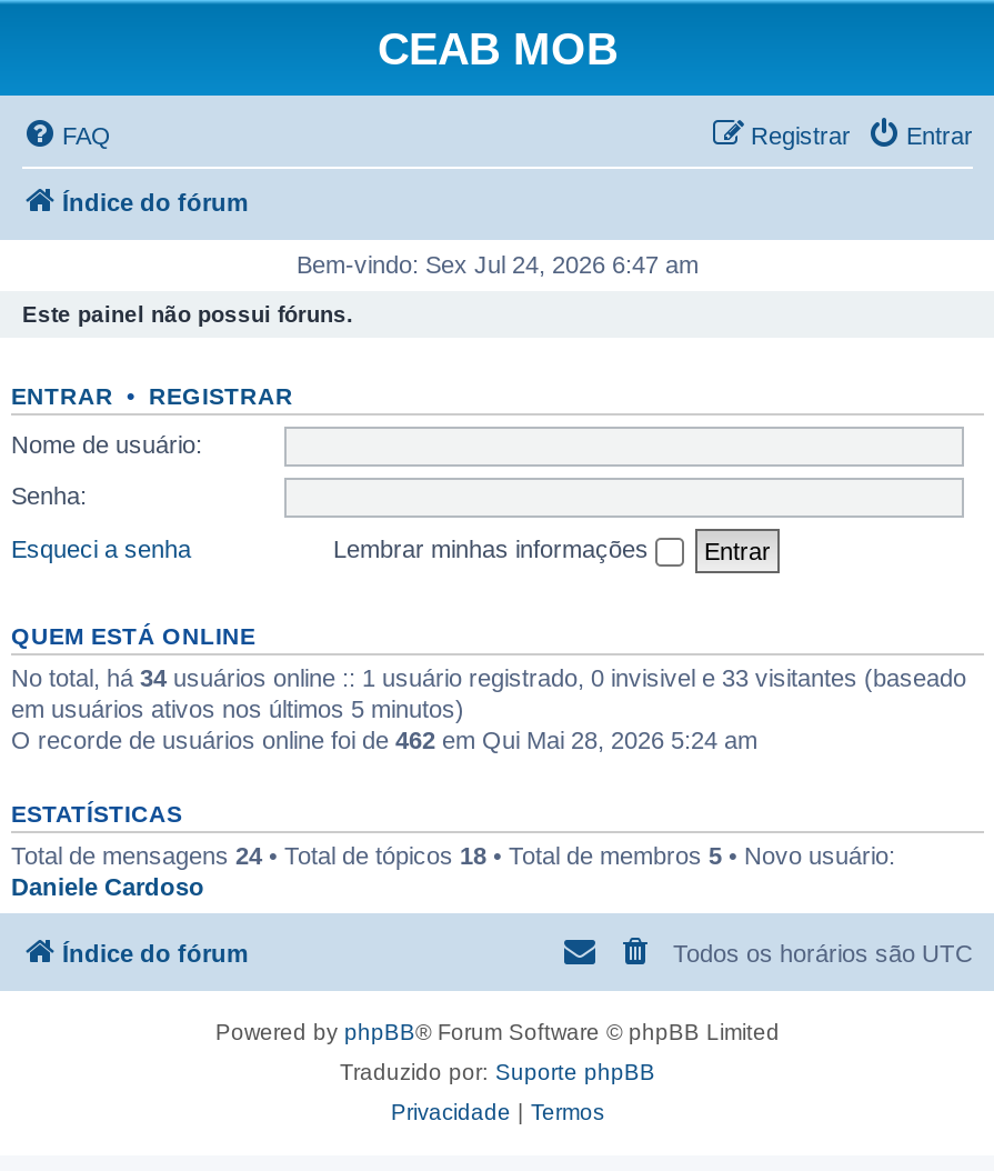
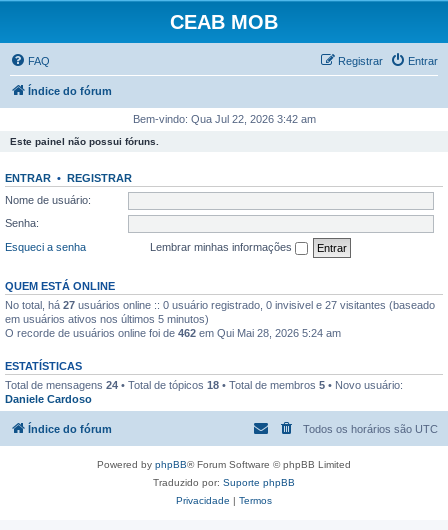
[297,251,699,278] Bem-vindo: Sex Jul 24, 2026 6:47 am -> [132,113,315,125] Bem-vindo: Qua Jul 22, 2026 3:42 am
[11,663,966,690] No total, há 34 usuários online :: 1 usuário registrado, 0 invisivel e 33 visitantes (baseado -> [5,298,435,310] No total, há 27 usuários online :: 0 usuário registrado, 0 invisivel e 27 visitantes (baseado

